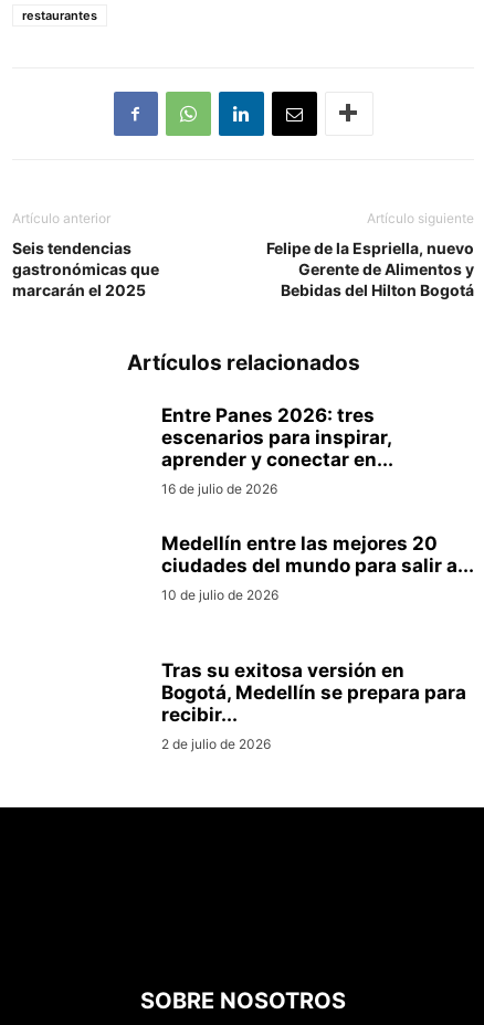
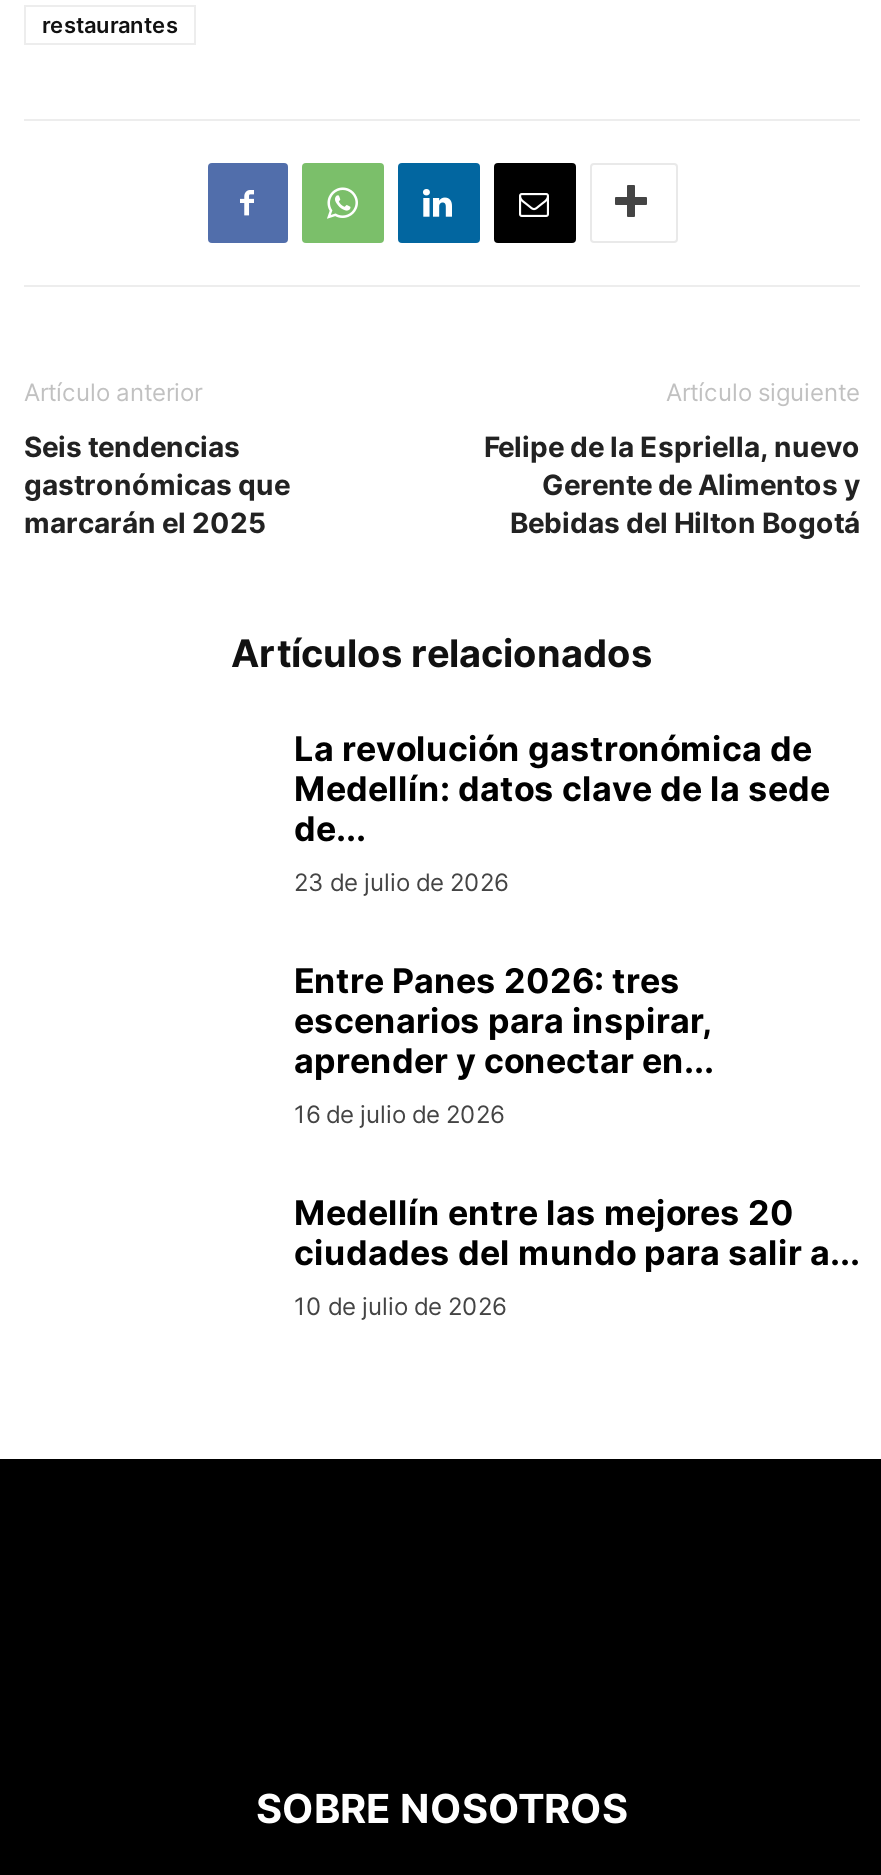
none -> [294,728,830,896] La revolución gastronómica de | Medellín: datos clave de la sede | de... | 23 de julio de 2026
moved [161,404,474,603] -> [294,960,860,1320]: Entre Panes 2026: tres | escenarios para inspirar, | aprender y conectar en... | 16 de julio de 2026 | Medellín entre las mejores 20 | ciudades del mundo para salir a... | 10 de julio de 2026
[161,659,466,752] Tras su exitosa versión en | Bogotá, Medellín se prepara para | recibir... | 2 de julio de 2026 -> none

